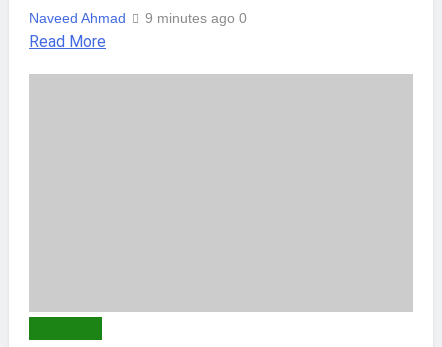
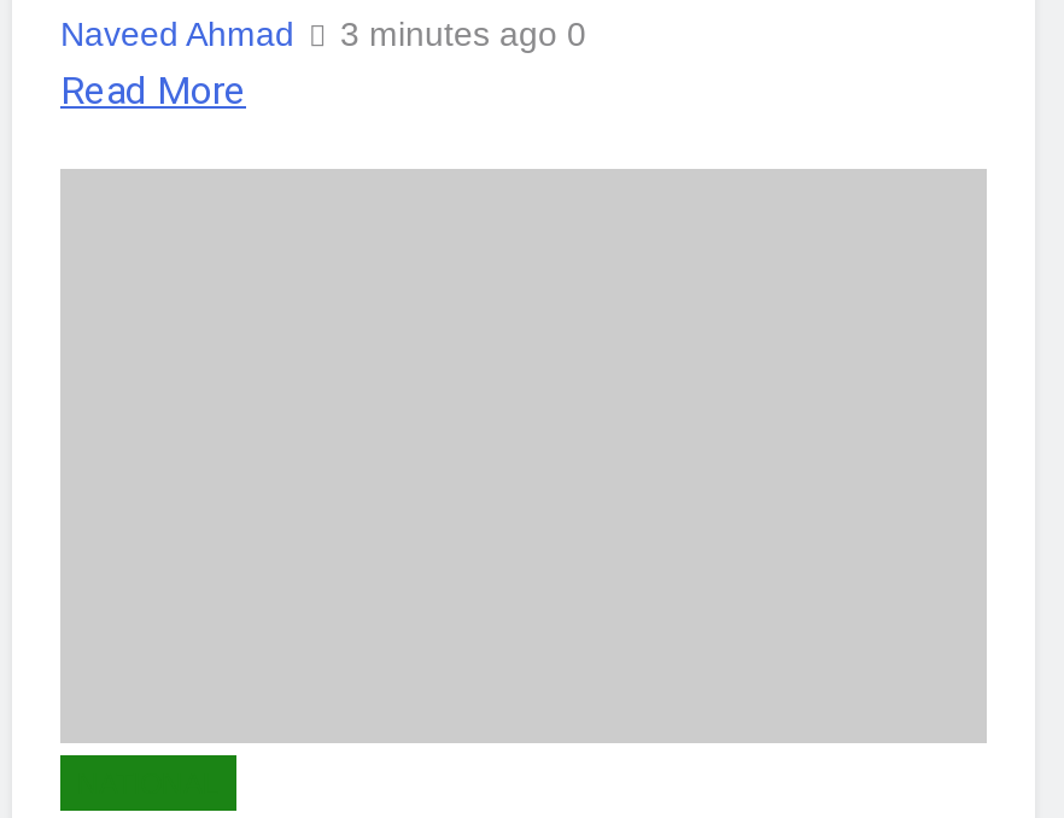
[29,10,247,26] Naveed Ahmad 9 minutes ago 0 -> [60,15,586,54] Naveed Ahmad 3 minutes ago 0

